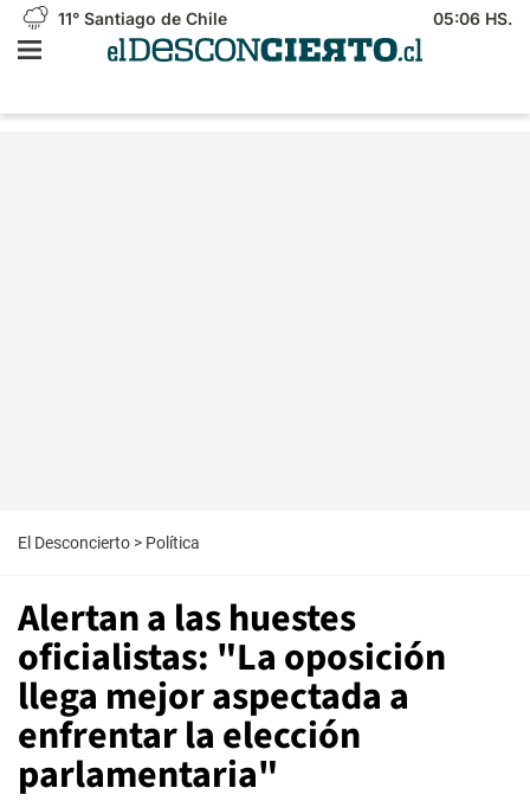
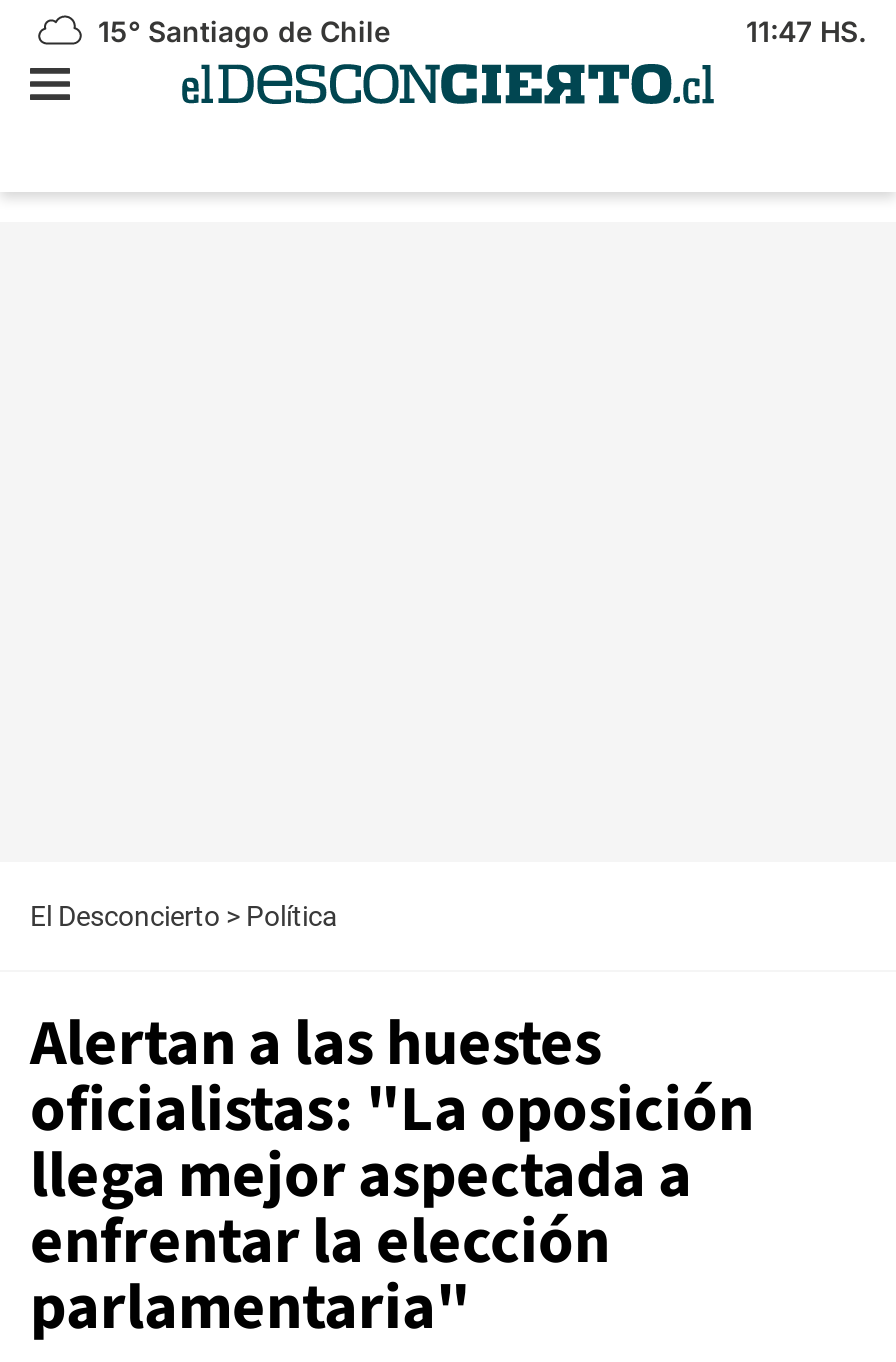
[53,8,227,28] 11° Santiago de Chile -> [90,14,390,48] 15° Santiago de Chile
[433,8,512,28] 05:06 HS. -> [746,14,866,48] 11:47 HS.

